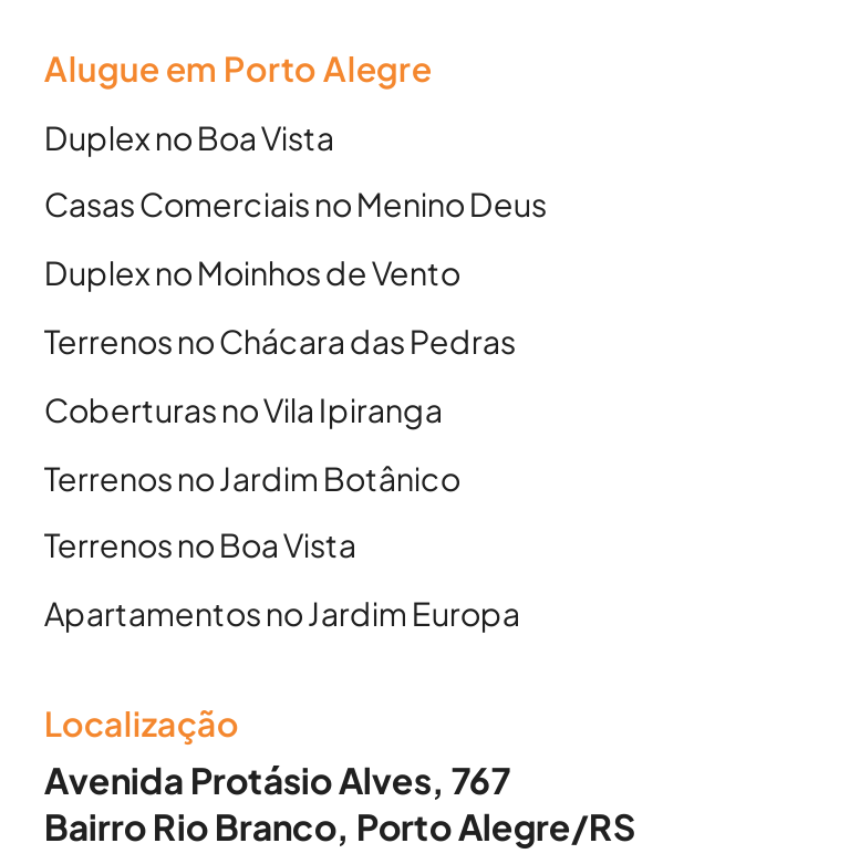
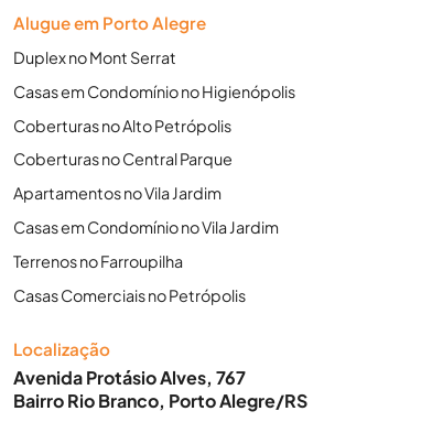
[44,116,334,156] Duplex no Boa Vista -> [14,47,177,67] Duplex no Mont Serrat
[44,185,547,224] Casas Comerciais no Menino Deus -> [14,81,296,101] Casas em Condomínio no Higienópolis
[44,253,460,292] Duplex no Moinhos de Vento -> [14,115,232,135] Coberturas no Alto Petrópolis
[44,321,516,361] Terrenos no Chácara das Pedras -> [14,149,233,169] Coberturas no Central Parque
[44,389,443,429] Coberturas no Vila Ipiranga -> [14,183,222,203] Apartamentos no Vila Jardim
[44,457,460,497] Terrenos no Jardim Botânico -> [14,217,279,237] Casas em Condomínio no Vila Jardim
[44,525,356,565] Terrenos no Boa Vista -> [14,251,183,271] Terrenos no Farroupilha
[44,593,520,633] Apartamentos no Jardim Europa -> [14,285,246,305] Casas Comerciais no Petrópolis

